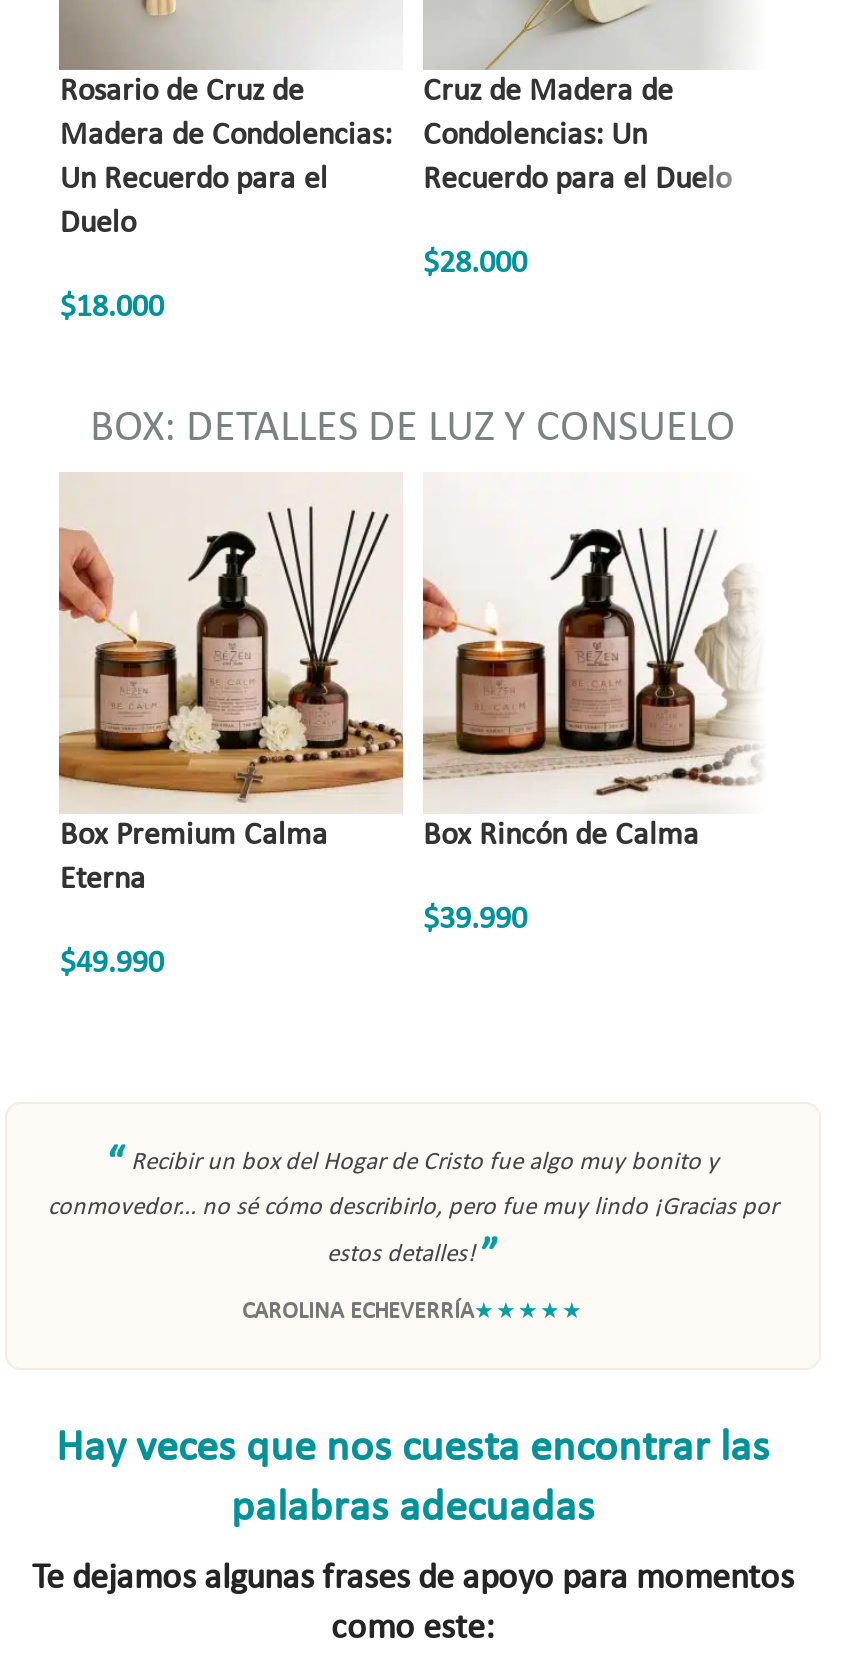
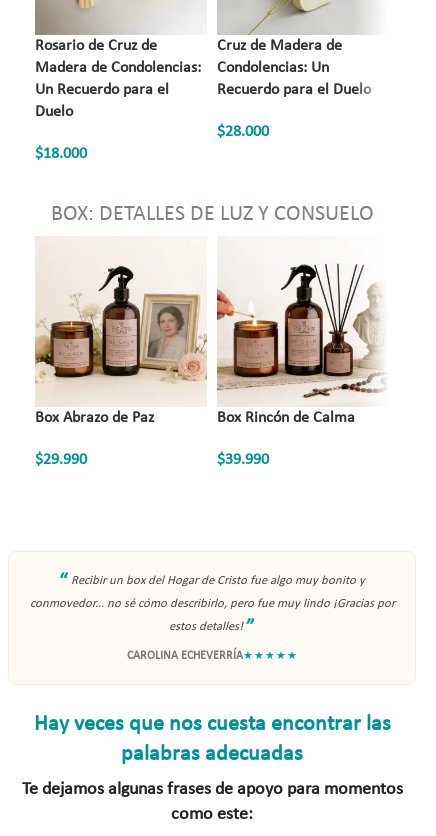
[57,504,405,897] [image] | Box Premium Calma | Eterna -> [35,254,207,426] [image] | Box Abrazo de Paz
[60,949,164,981] $49.990 -> [35,452,87,468] $29.990

